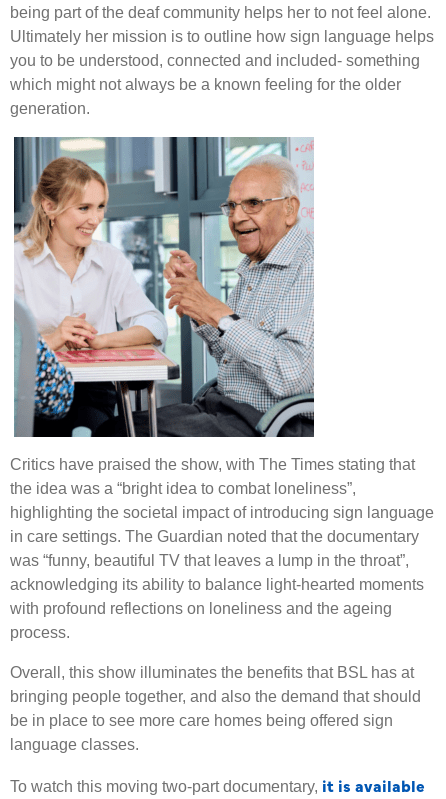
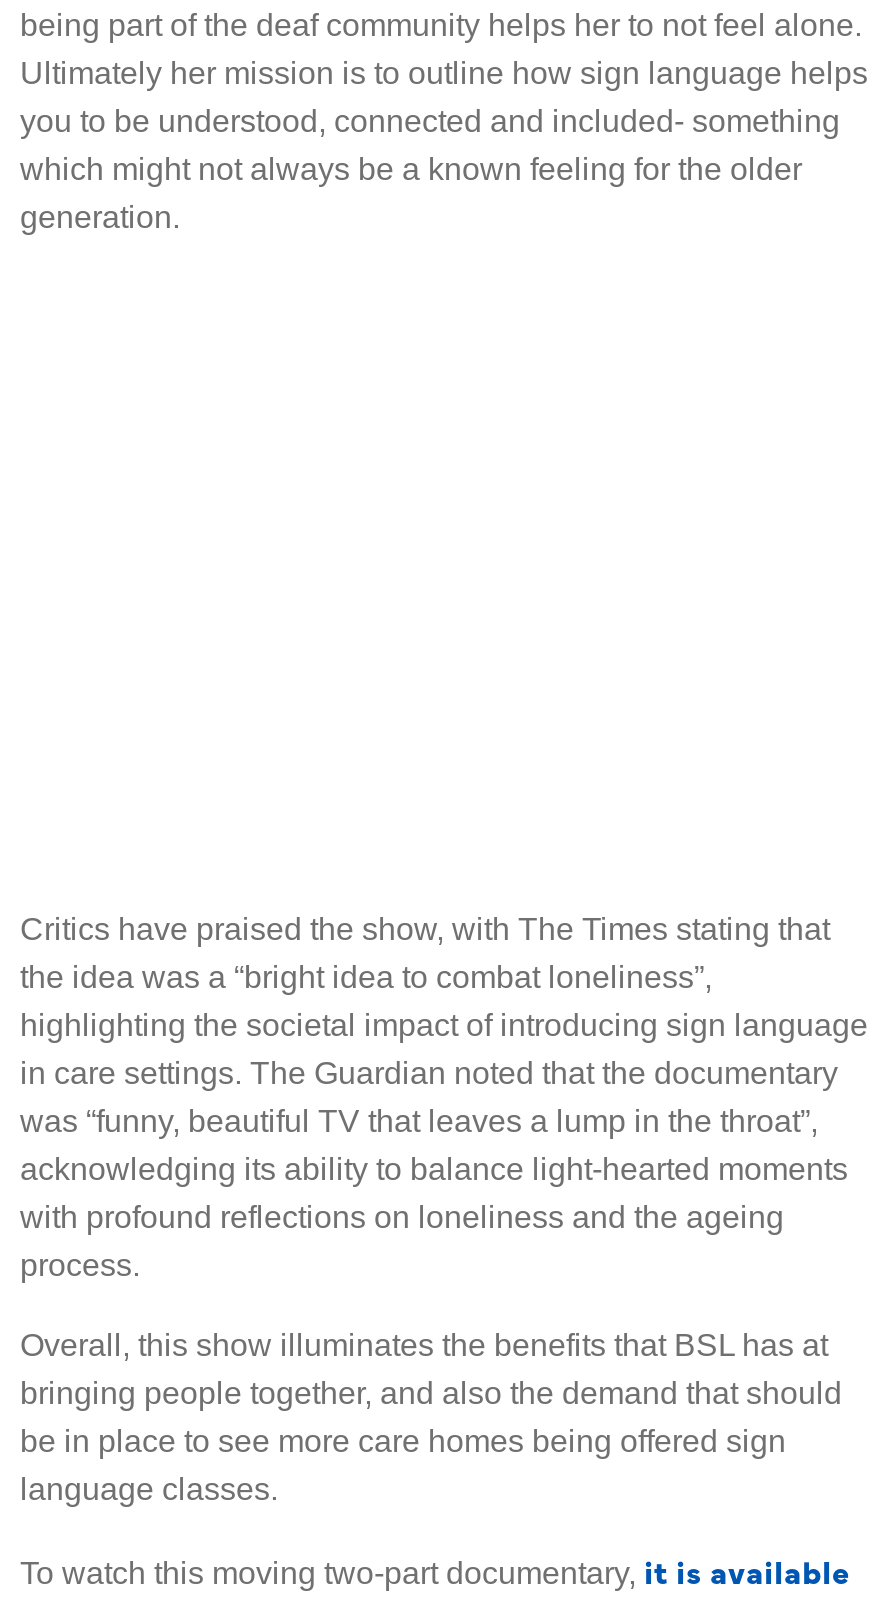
[13,136,315,438] [image] -> none

